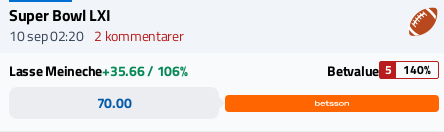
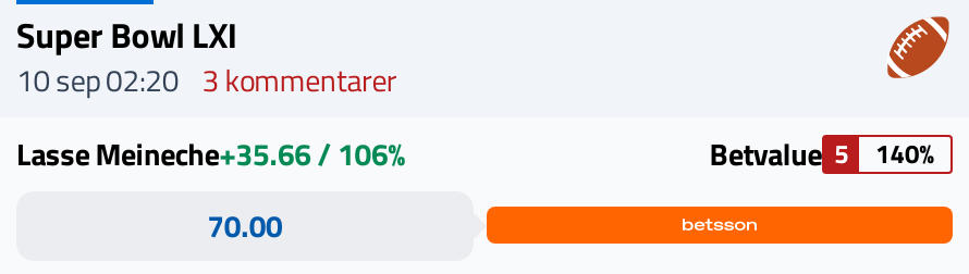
[9,25,184,46] 10 sep 02:20 2 kommentarer -> [16,55,397,101] 10 sep 02:20 3 kommentarer

